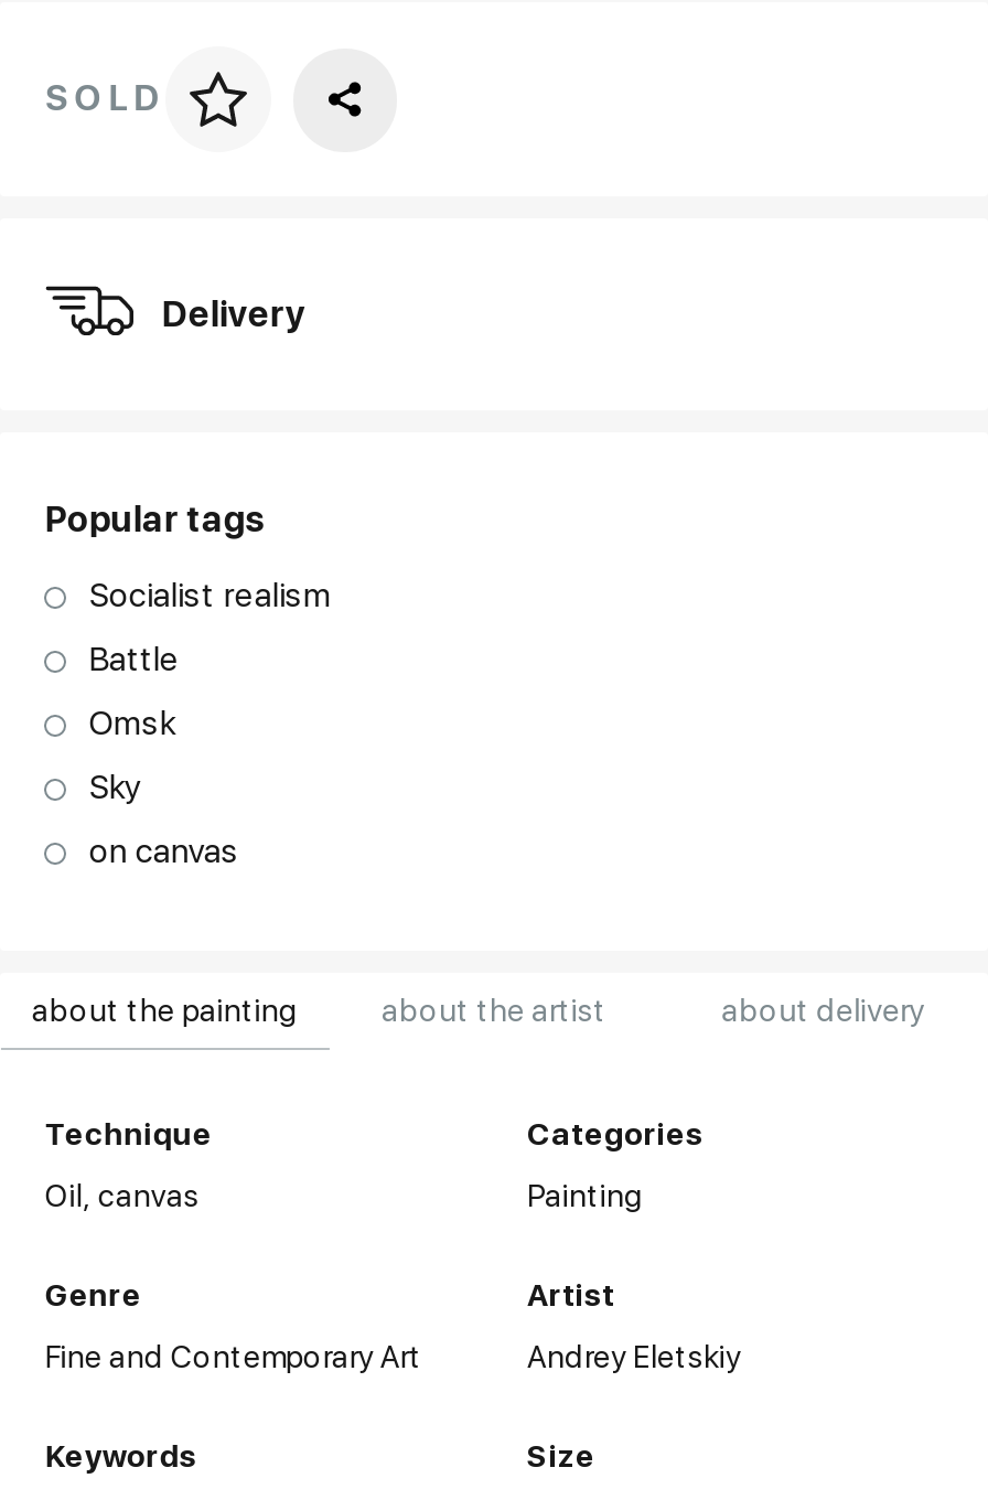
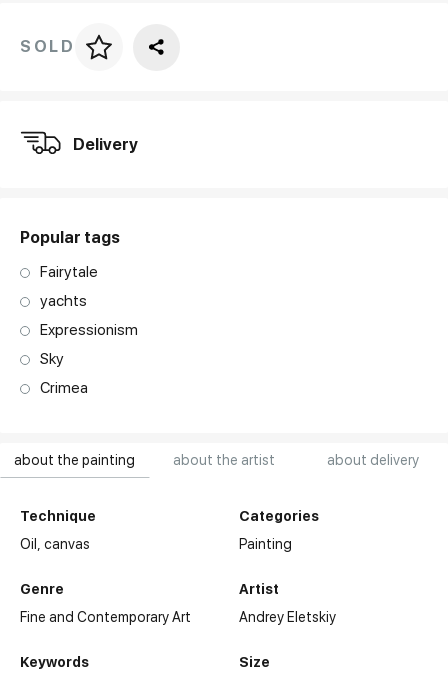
[89,576,332,616] Socialist realism -> [40,263,98,281] Fairytale
[89,640,180,680] Battle -> [40,292,87,310] yachts
[89,704,175,744] Omsk -> [40,321,138,339] Expressionism
[89,832,239,872] on canvas -> [40,379,88,397] Crimea

